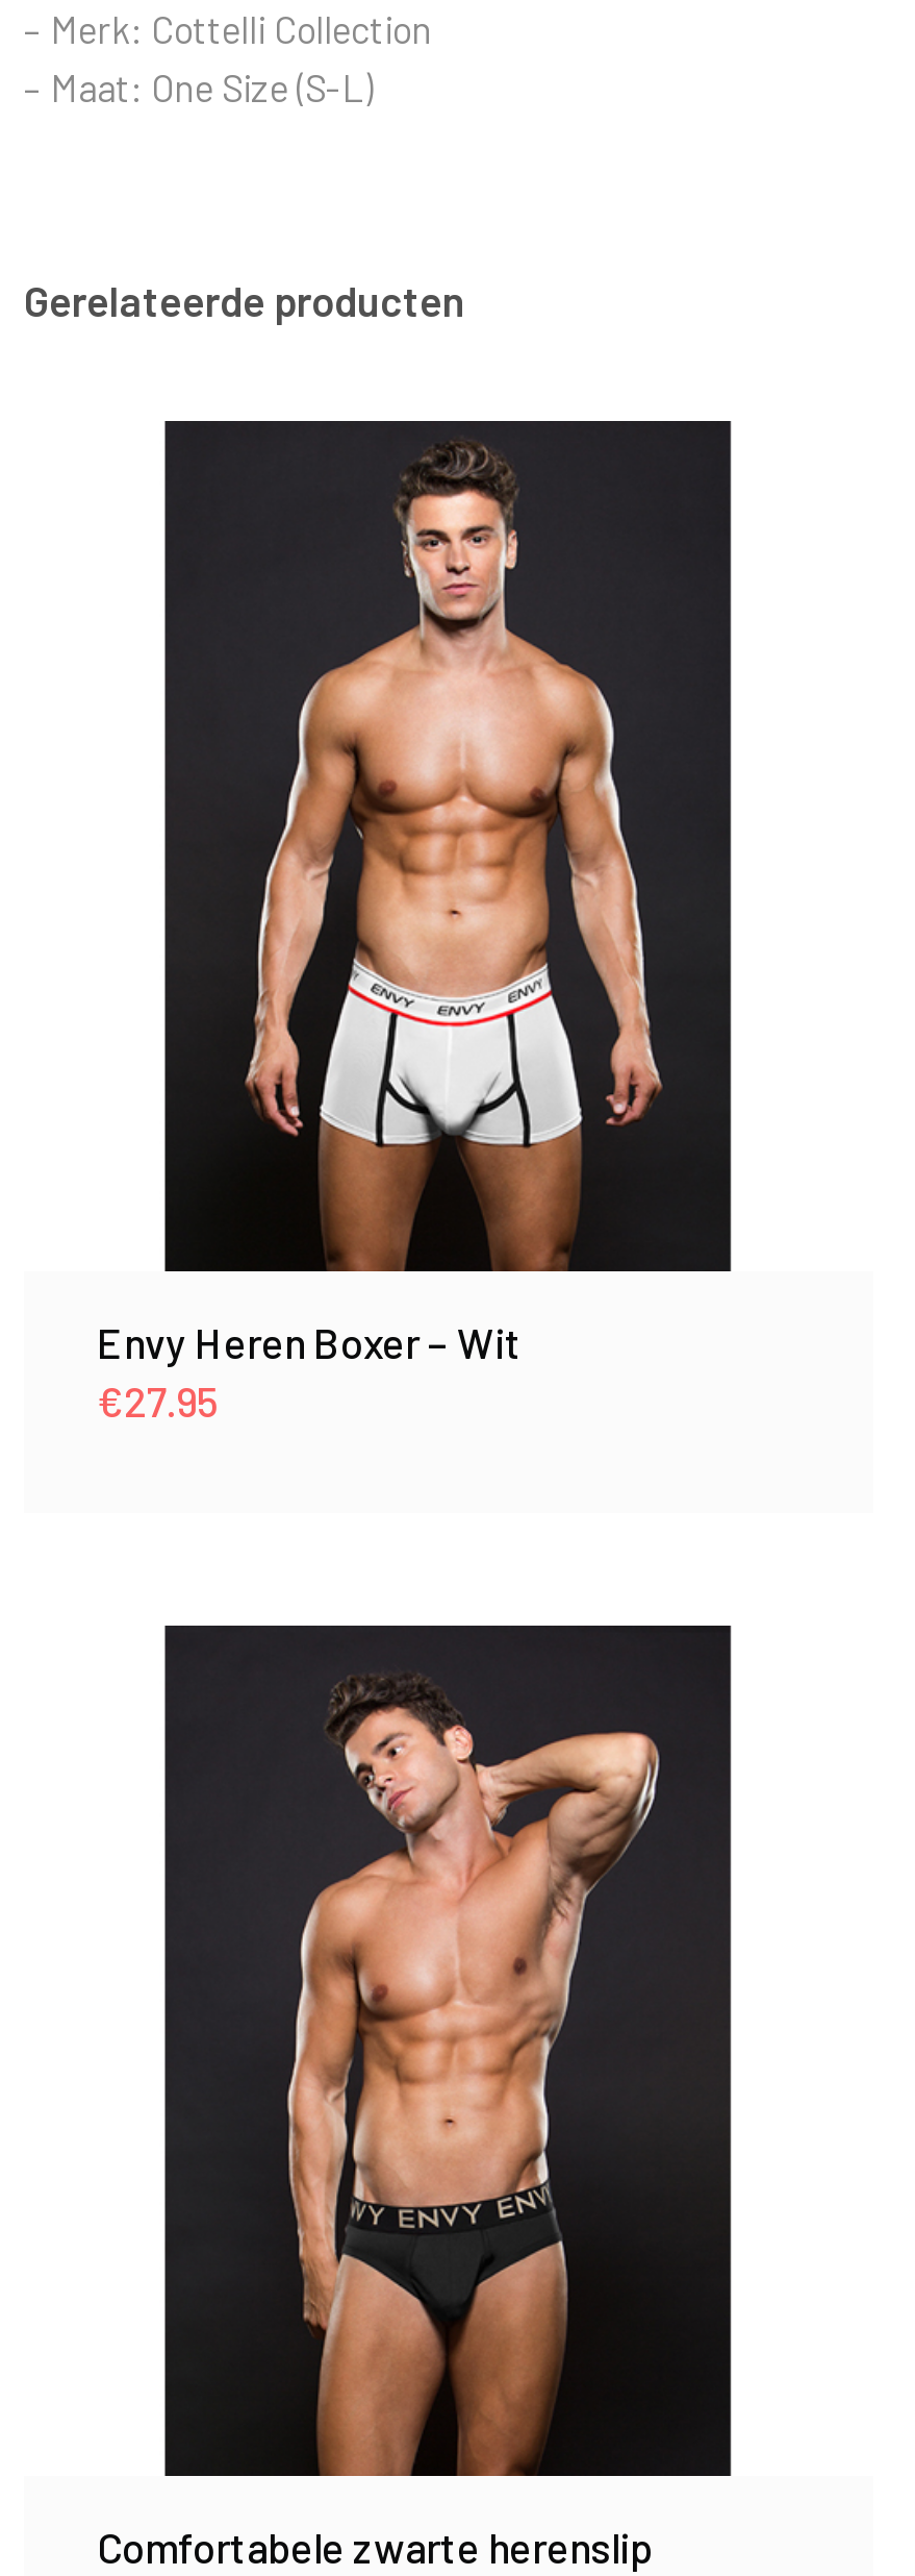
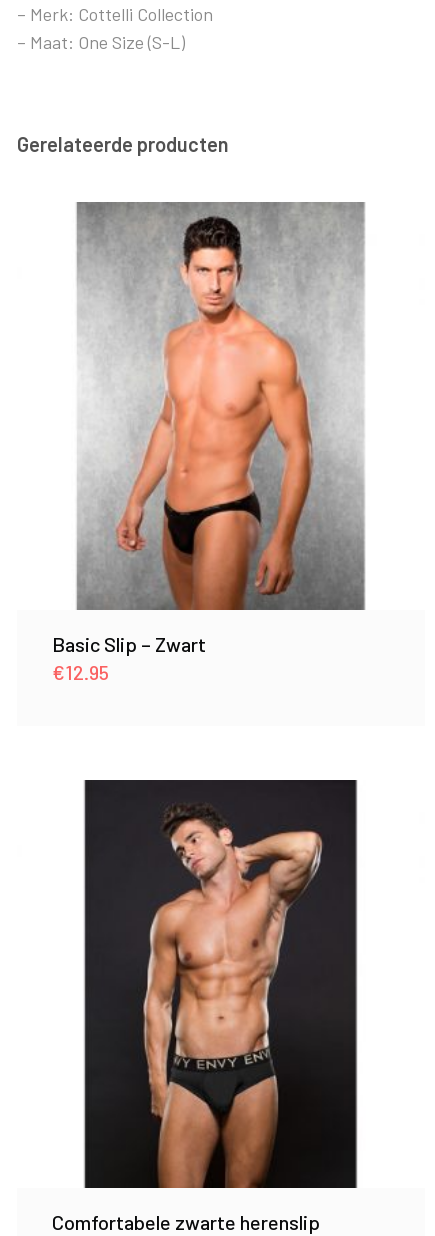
[97,421,748,1425] [image] | Envy Heren Boxer – Wit | €27.95 -> [52,201,366,684] [image] | Basic Slip – Zwart | €12.95

